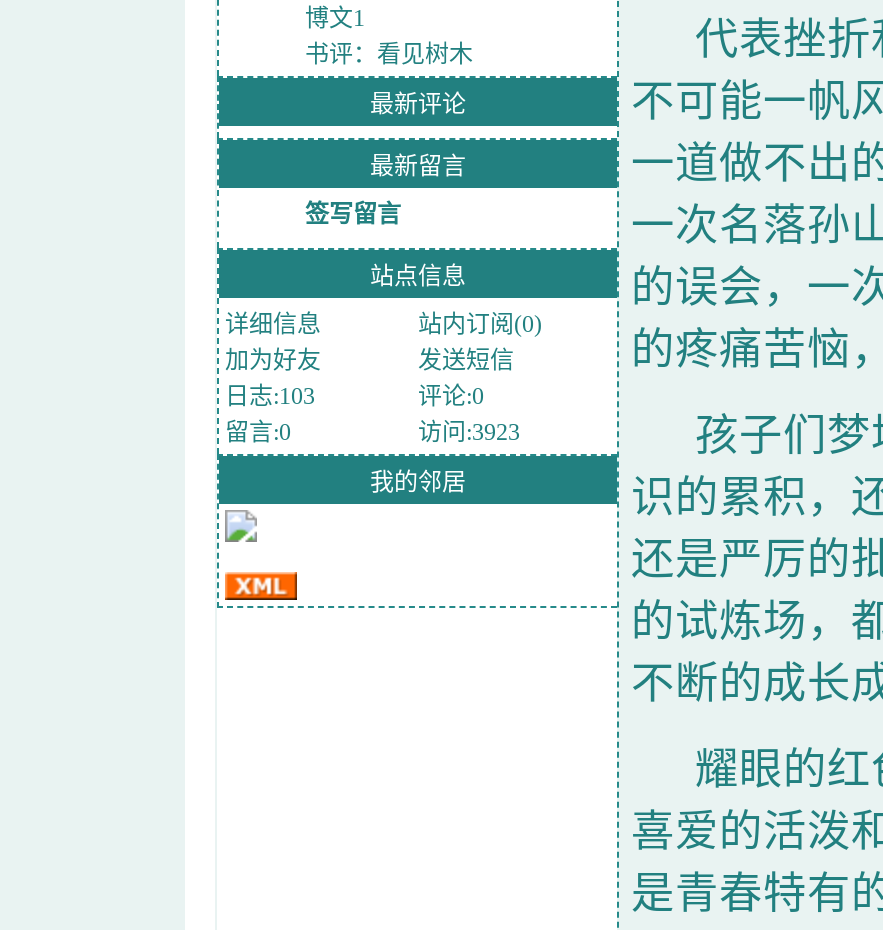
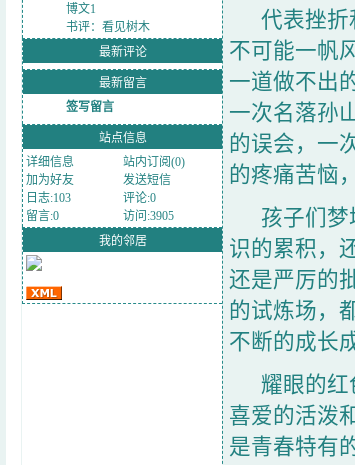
[418,418,520,446] 访问:3923 -> [122,209,173,223] 访问:3905

